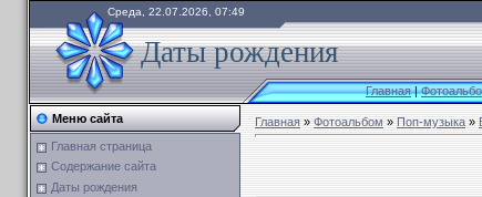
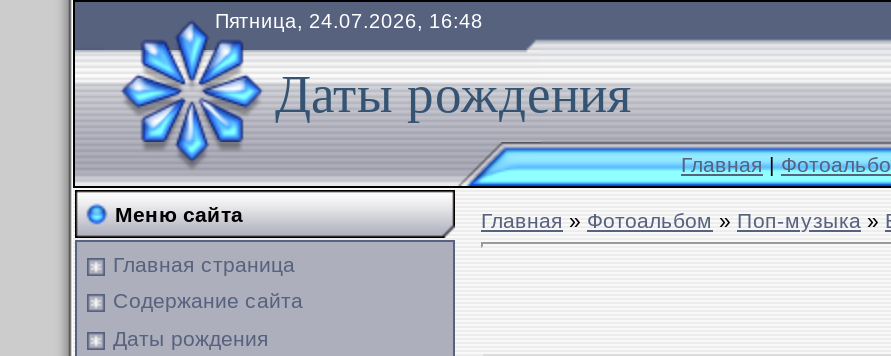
[107,6,245,18] Среда, 22.07.2026, 07:49 -> [215,10,483,32] Пятница, 24.07.2026, 16:48

